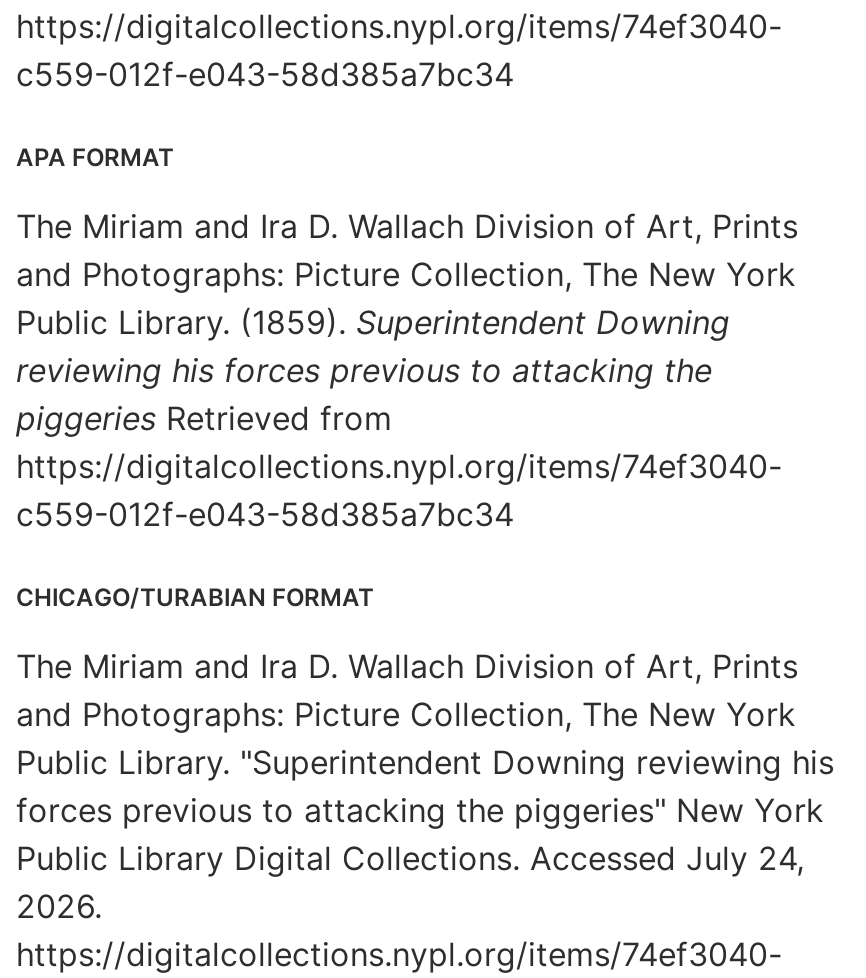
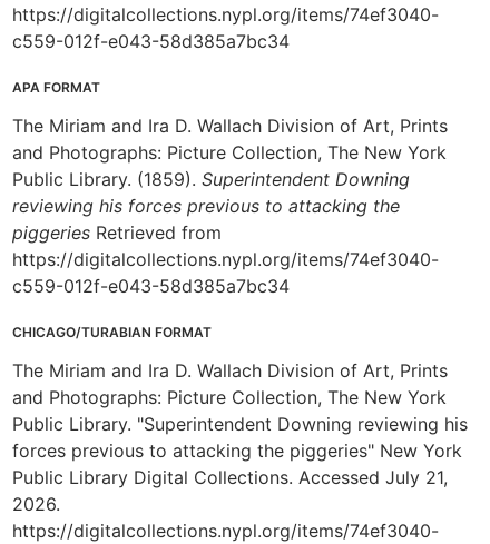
[16,838,804,878] Public Library Digital Collections. Accessed July 24, -> [12,466,448,488] Public Library Digital Collections. Accessed July 21,

